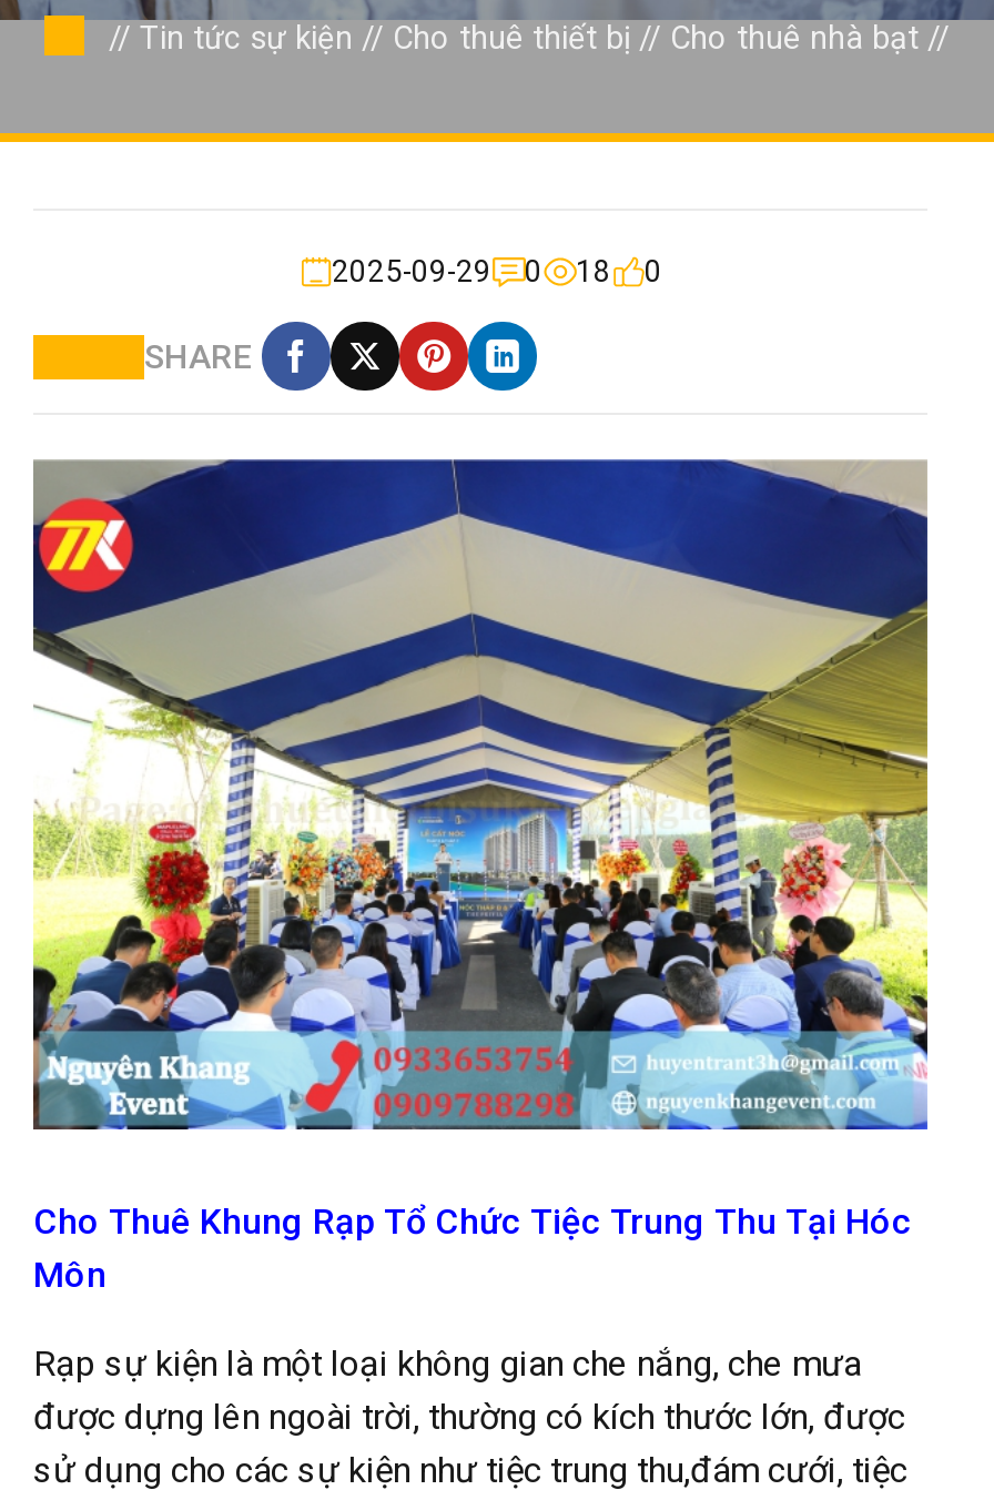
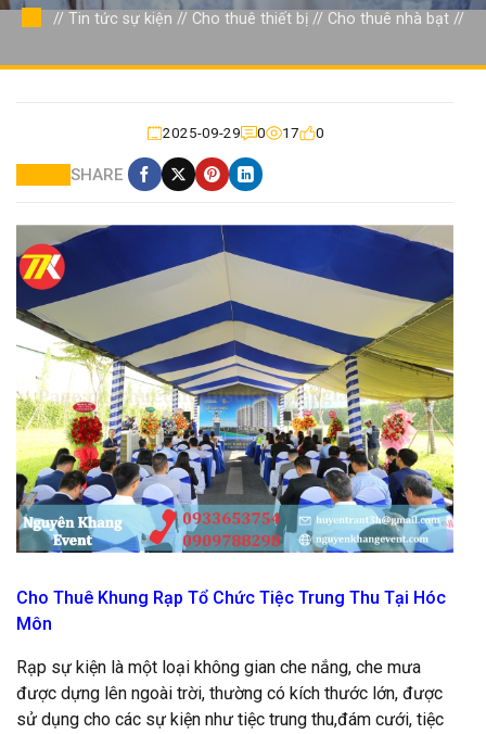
[332,255,662,288] 2025-09-29 0 18 0 -> [162,125,324,141] 2025-09-29 0 17 0

